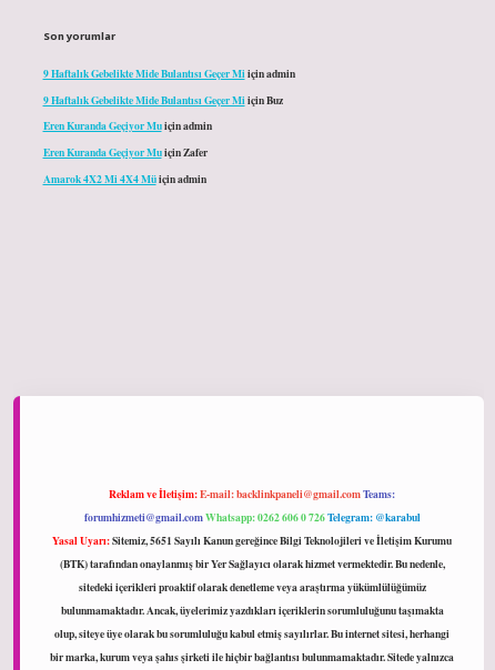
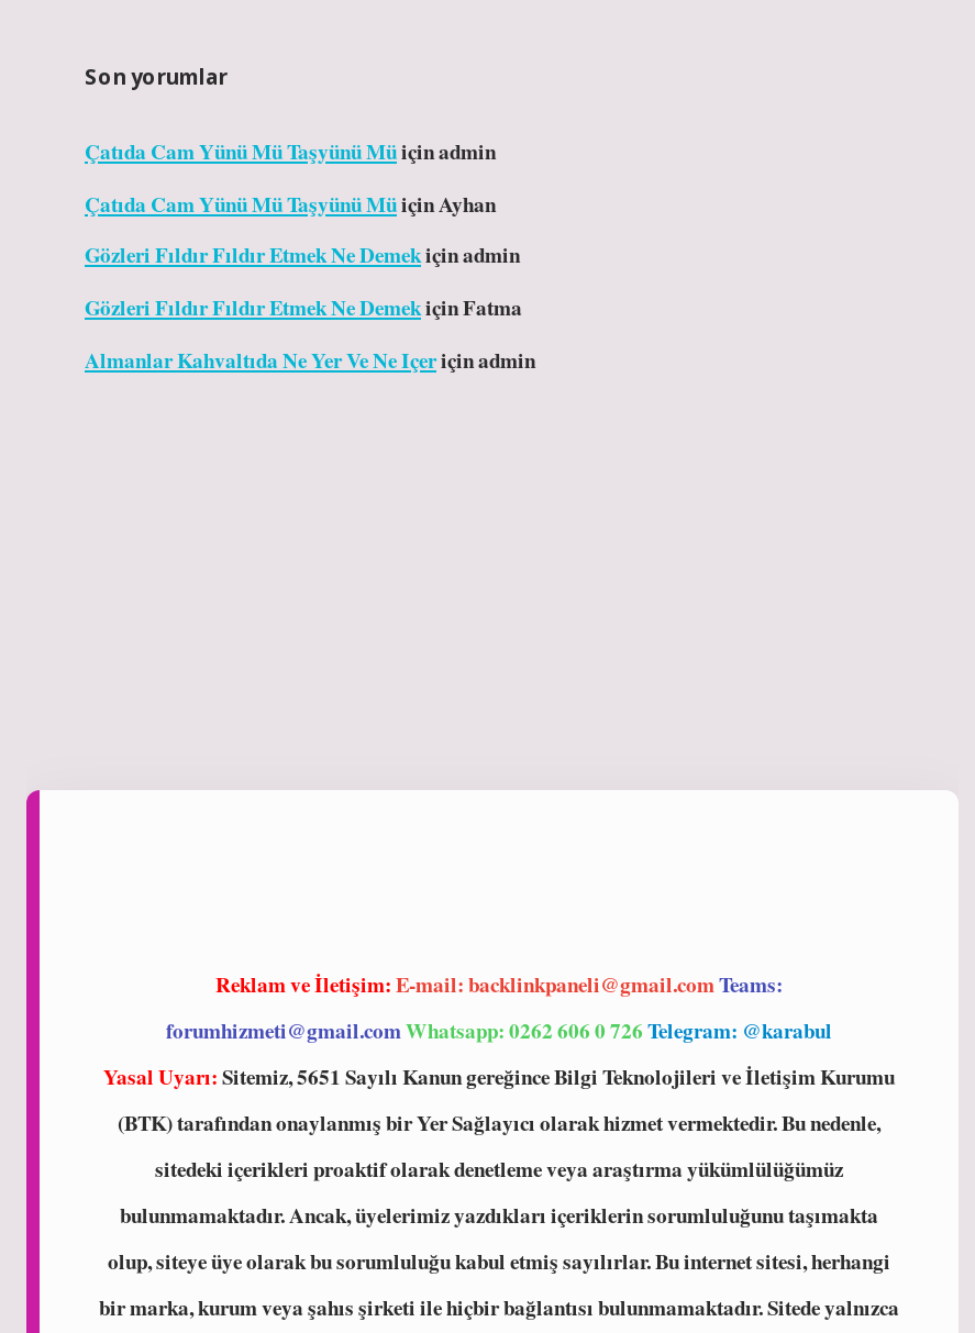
[43,66,295,81] 9 Haftalık Gebelikte Mide Bulantısı Geçer Mi içinadmin -> [85,136,496,166] Çatıda Cam Yünü Mü Taşyünü Mü içinadmin
[43,92,282,107] 9 Haftalık Gebelikte Mide Bulantısı Geçer Mi için Buz -> [85,187,496,218] Çatıda Cam Yünü Mü Taşyünü Mü için Ayhan
[43,118,211,134] Eren Kuranda Geçiyor Muiçinadmin -> [85,239,520,270] Gözleri Fıldır Fıldır Etmek Ne Demekiçinadmin
[43,144,207,160] Eren Kuranda Geçiyor MuiçinZafer -> [85,291,522,322] Gözleri Fıldır Fıldır Etmek Ne DemekiçinFatma
[43,170,206,186] Amarok 4X2 Mi 4X4 Müiçinadmin -> [85,343,535,374] Almanlar Kahvaltıda Ne Yer Ve Ne Içeriçinadmin

